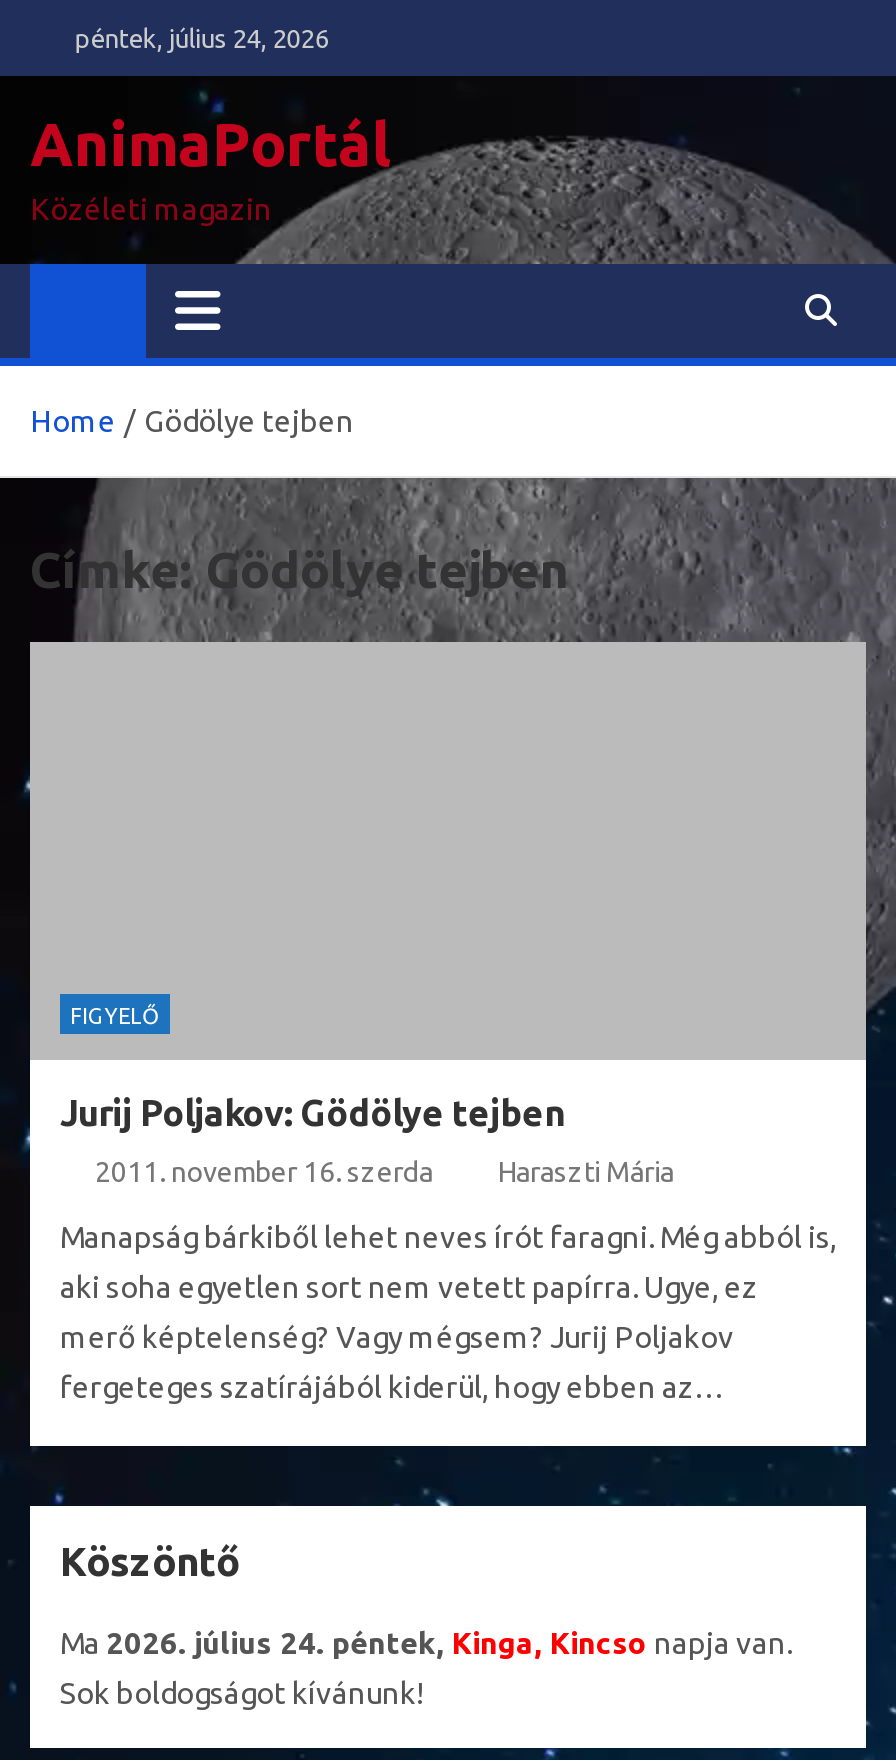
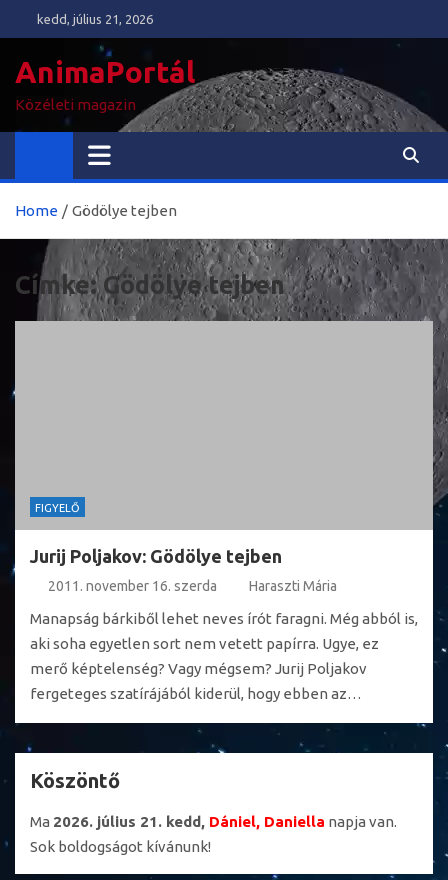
[62,24,328,52] péntek, július 24, 2026 -> [31,12,153,26] kedd, július 21, 2026
[60,1626,792,1660] Ma 2026. július 24. péntek, Kinga, Kincso napja van. -> [30,813,397,830] Ma 2026. július 21. kedd, Dániel, Daniella napja van.

